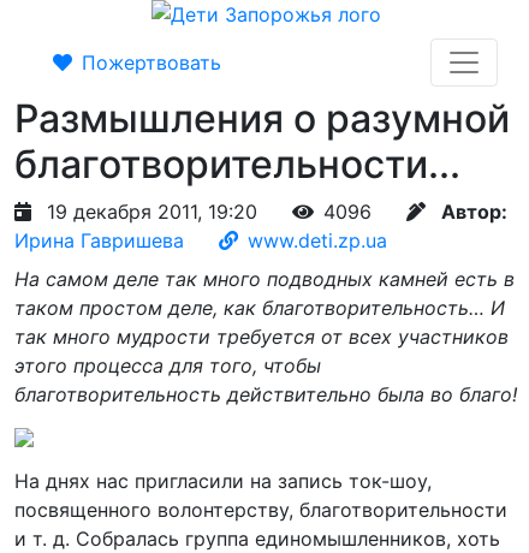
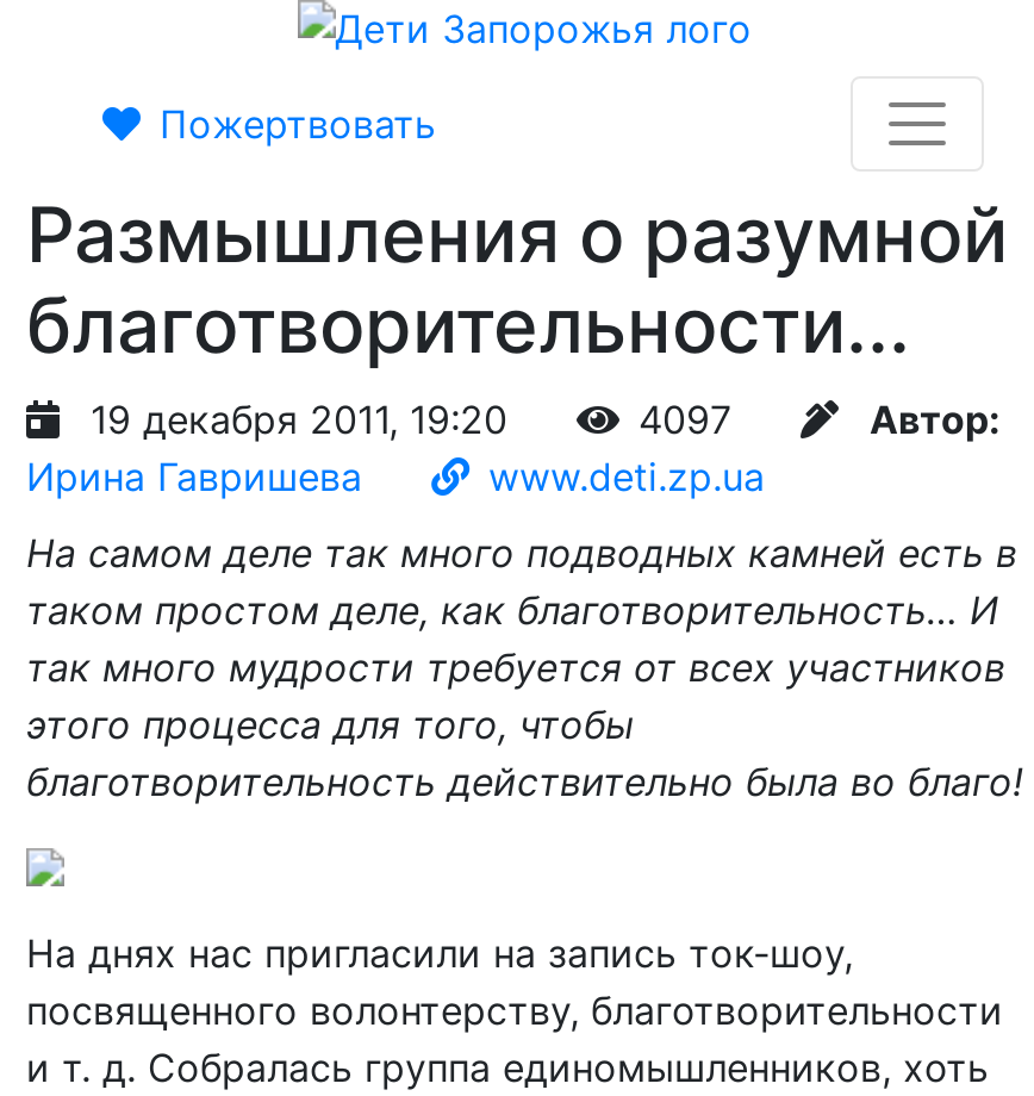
[323,200,378,224] 4096 -> [639,396,743,443] 4097

